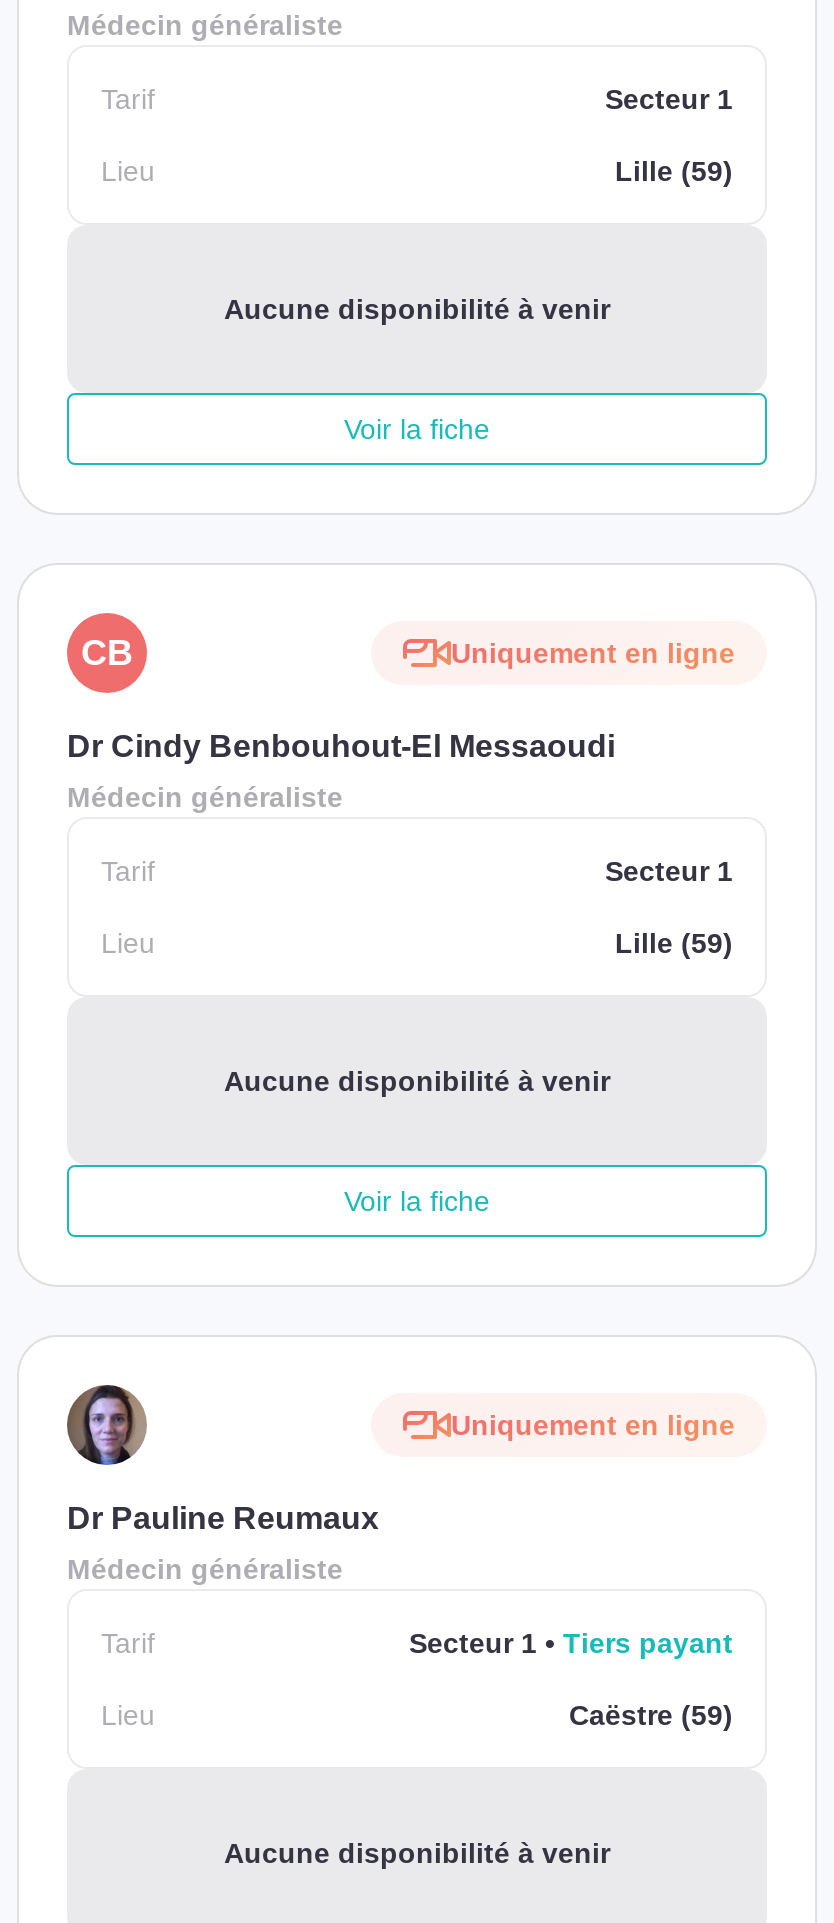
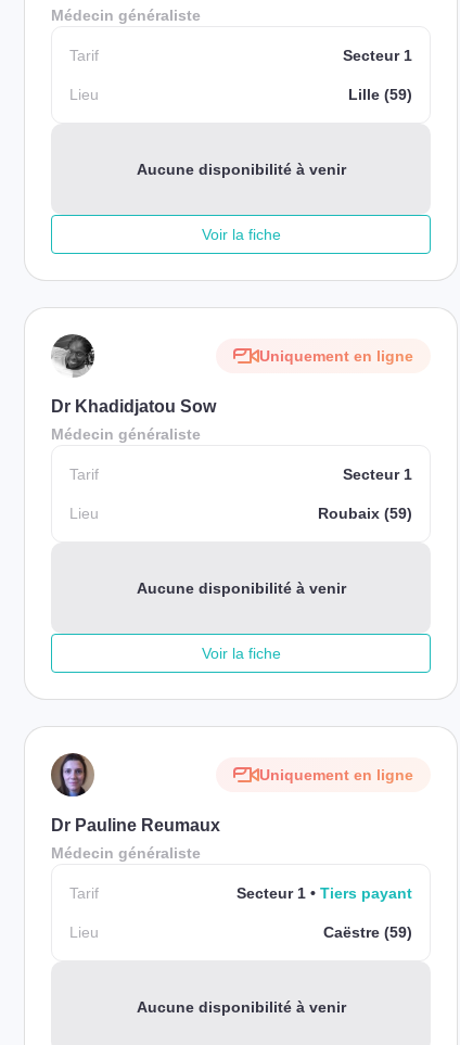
[81,633,133,673] CB -> none
[67,729,615,763] Dr Cindy Benbouhout-El Messaoudi -> [51,397,216,416] Dr Khadidjatou Sow
[615,927,733,959] Lille (59) -> [318,505,412,522] Roubaix (59)

